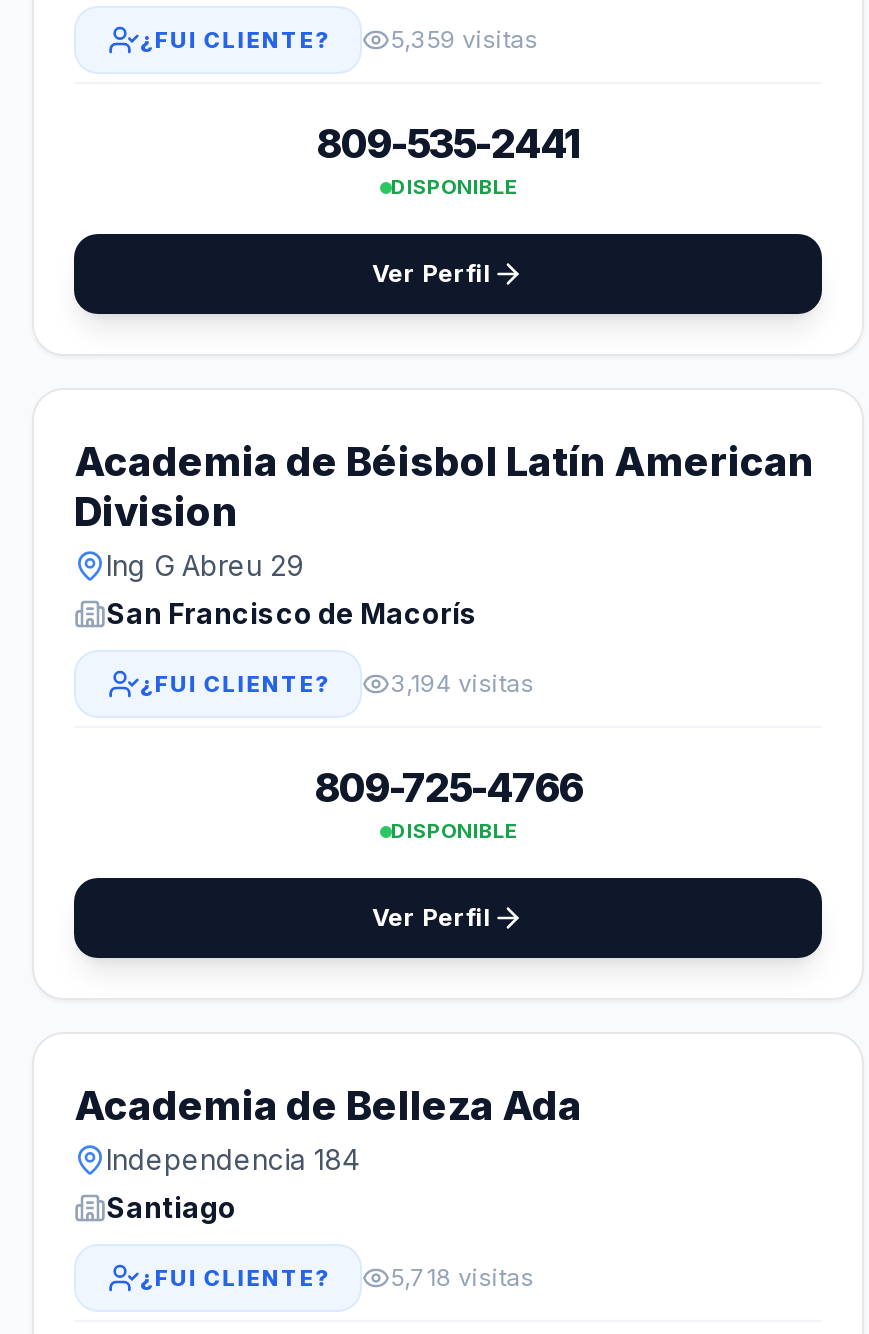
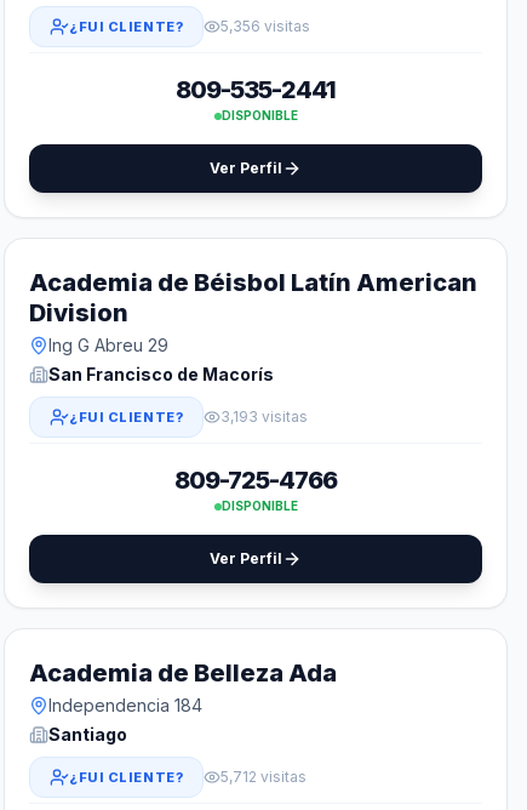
[390,24,538,54] 5,359 visitas -> [221,17,310,35] 5,356 visitas
[390,668,534,698] 3,194 visitas -> [221,407,308,426] 3,193 visitas
[390,1262,534,1292] 5,718 visitas -> [221,768,307,786] 5,712 visitas

